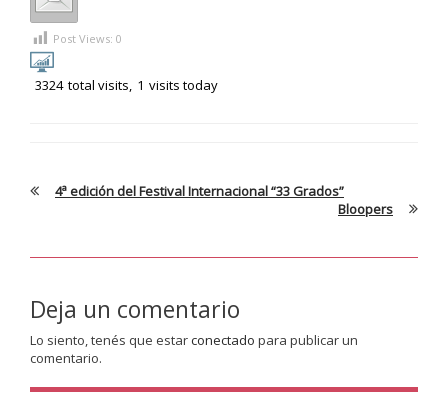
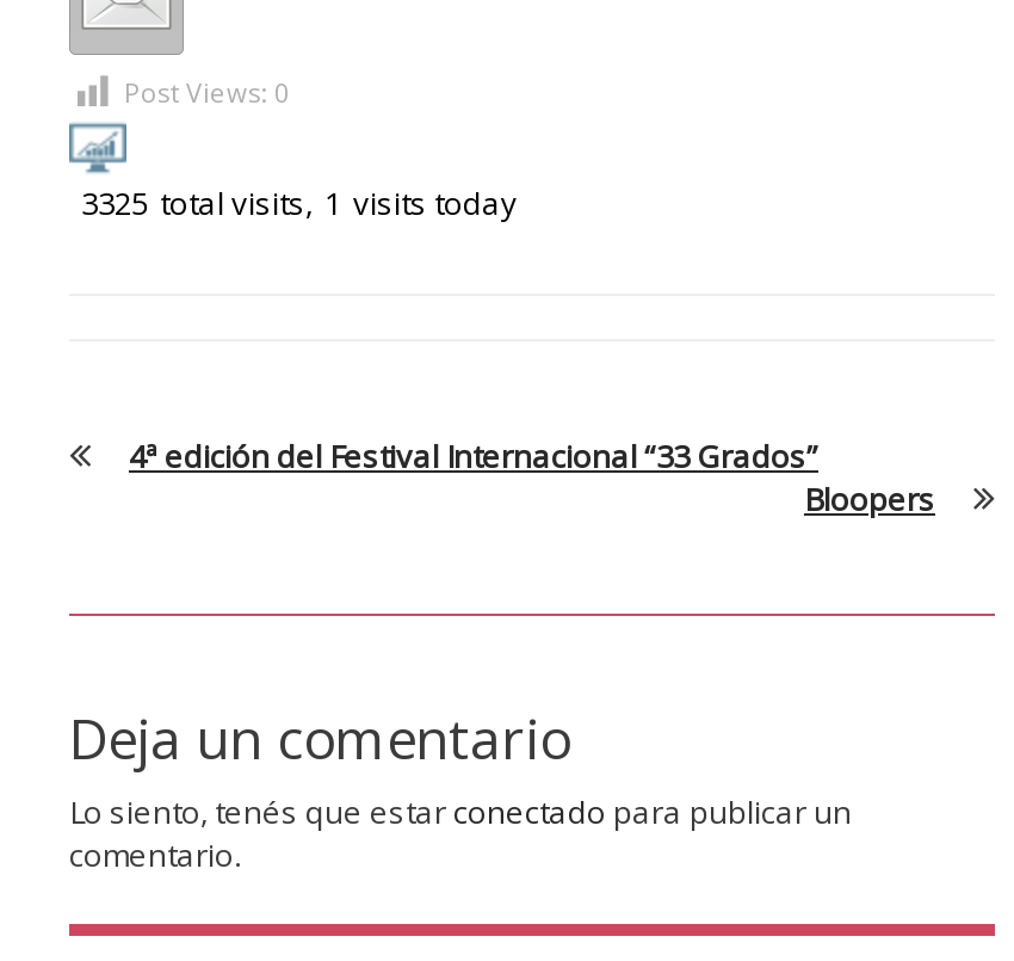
[35,76,218,94] 3324 total visits, 1 visits today -> [81,182,518,225] 3325 total visits, 1 visits today

